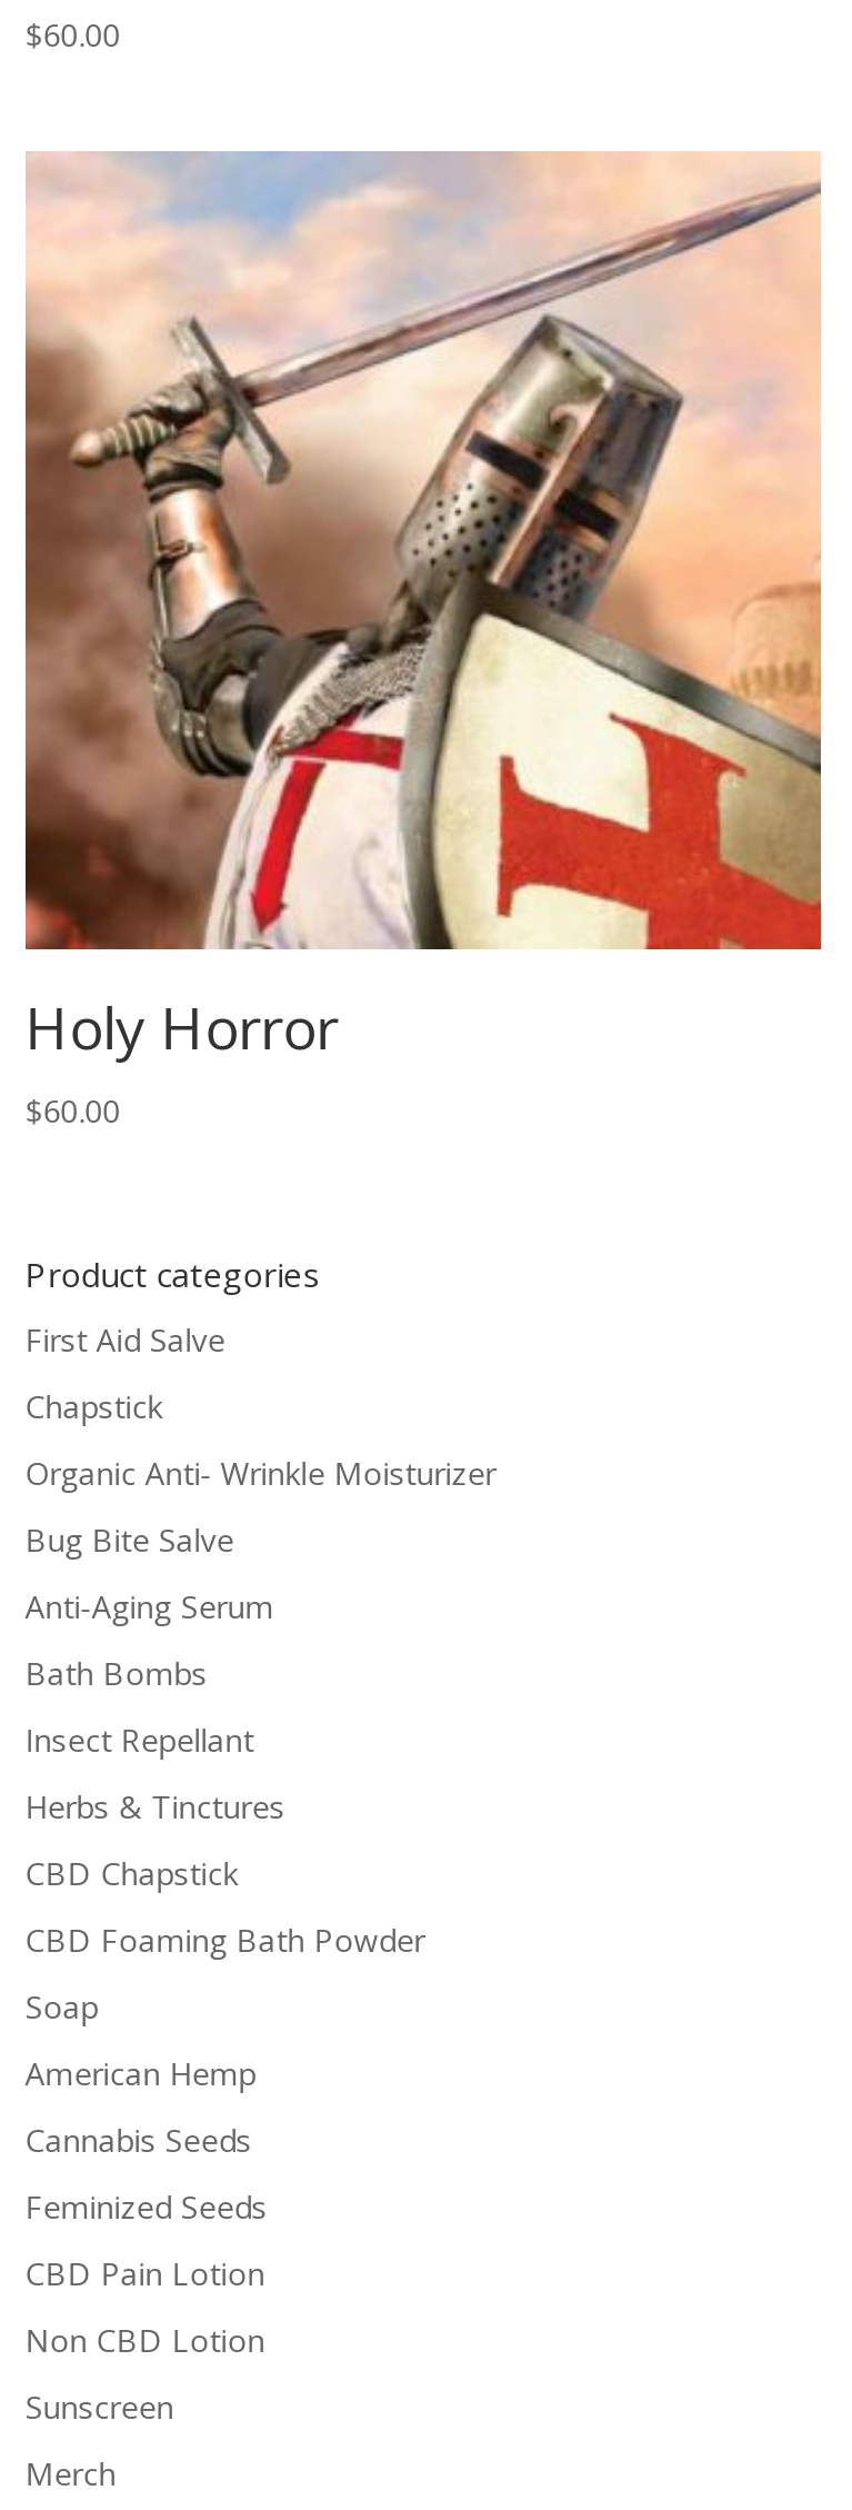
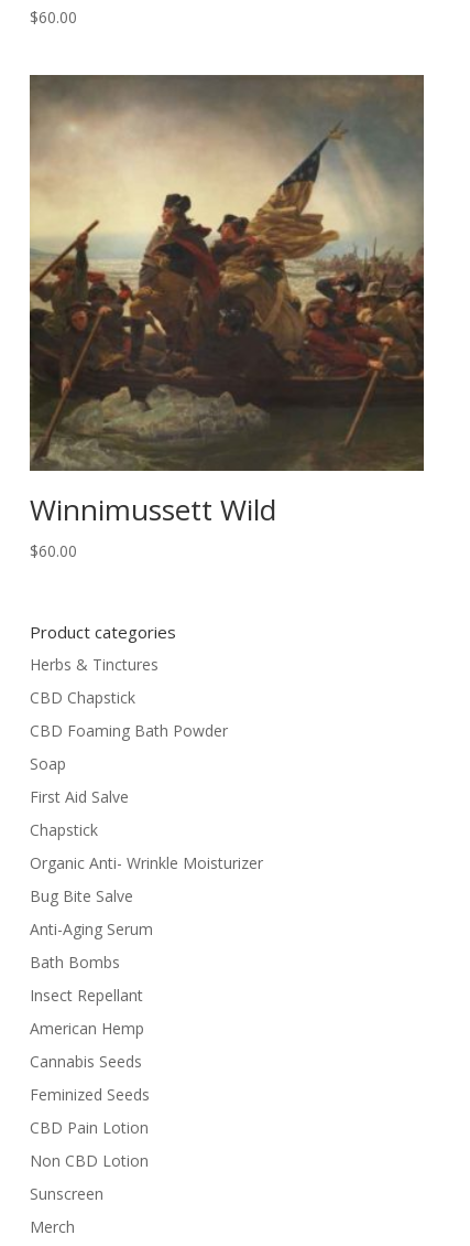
[23,151,823,1066] [image] | Holy Horror -> [29,74,425,529] [image] | Winnimussett Wild
moved [25,1318,496,1761] -> [29,786,263,1006]: First Aid Salve | Chapstick | Organic Anti- Wrinkle Moisturizer | Bug Bite Salve | Anti-Aging Serum | Bath Bombs | Insect Repellant
moved [25,1785,425,2027] -> [29,654,228,774]: Herbs & Tinctures | CBD Chapstick | CBD Foaming Bath Powder | Soap

